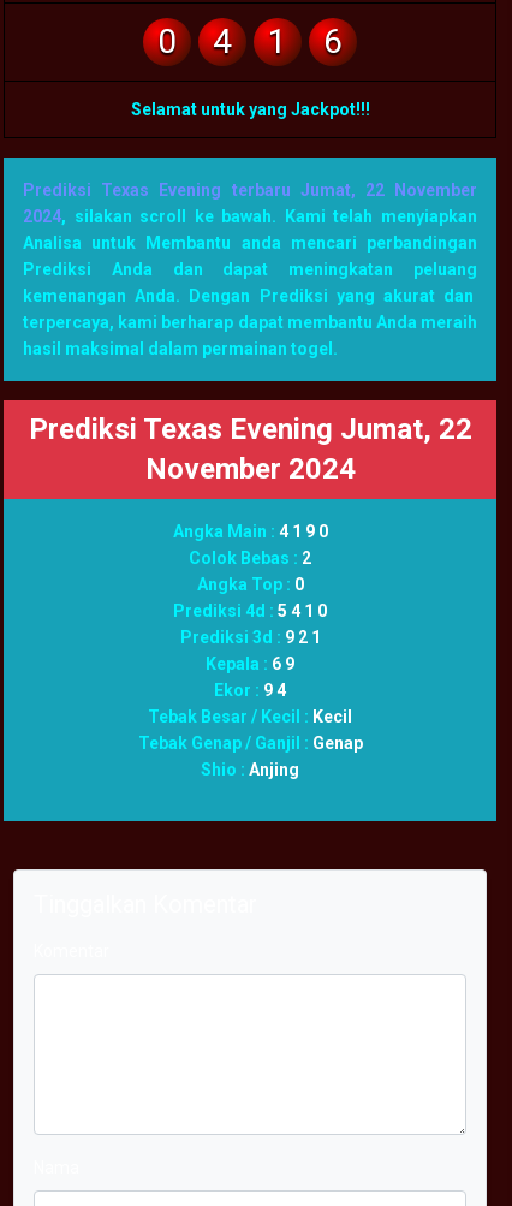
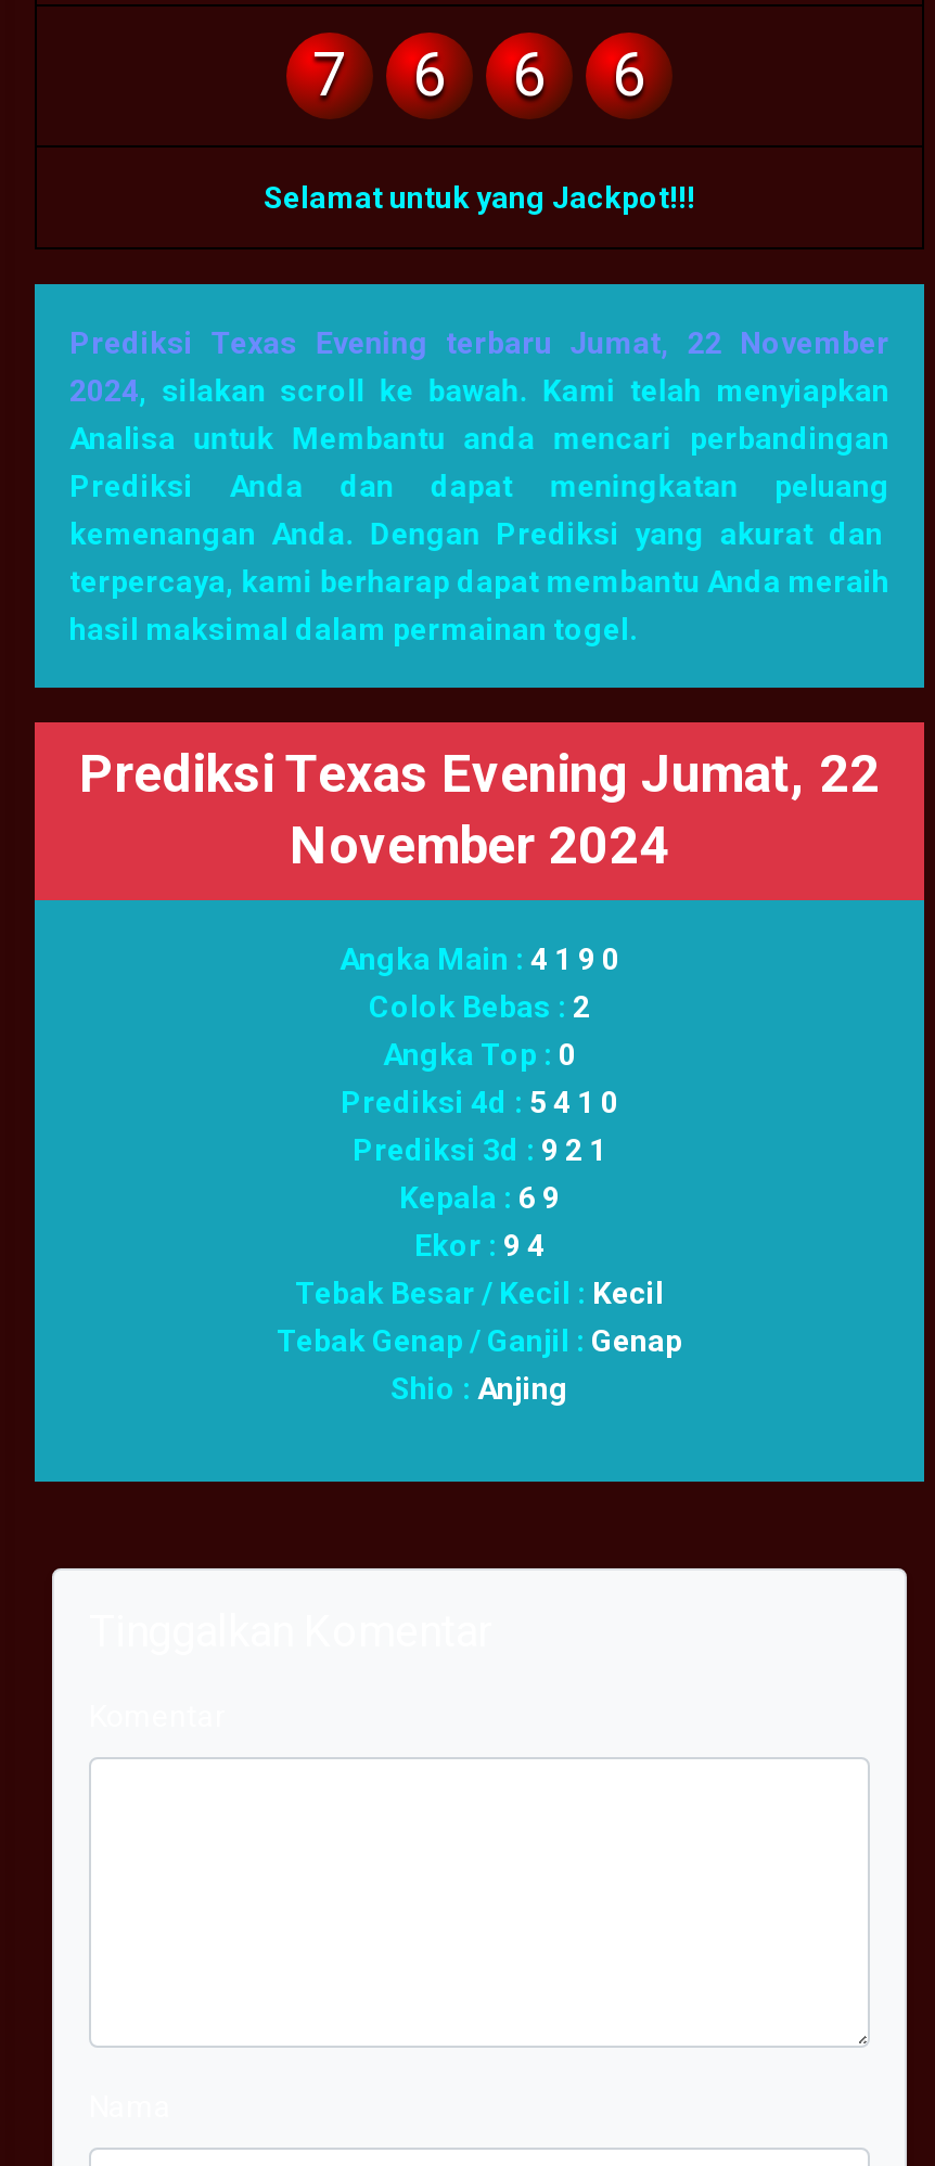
[157,21,177,61] 0 -> [312,38,347,110] 7
[213,21,232,61] 4 -> [412,38,447,110] 6
[268,21,287,61] 1 -> [512,38,547,110] 6

